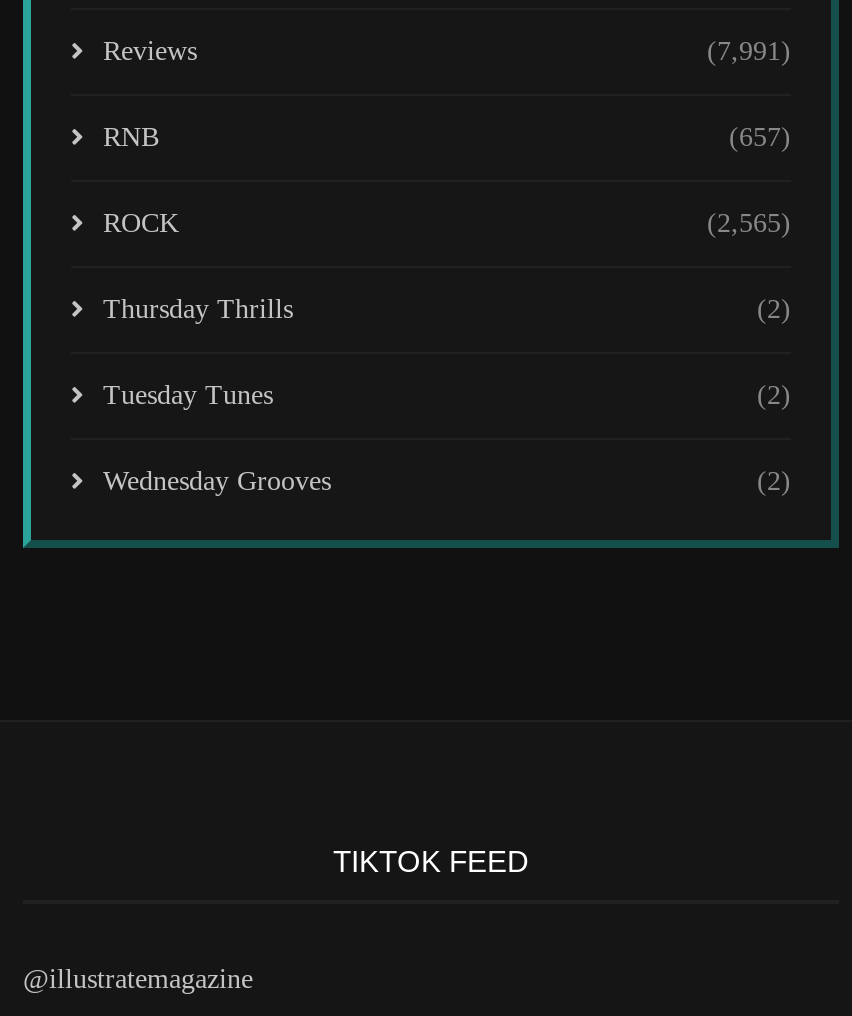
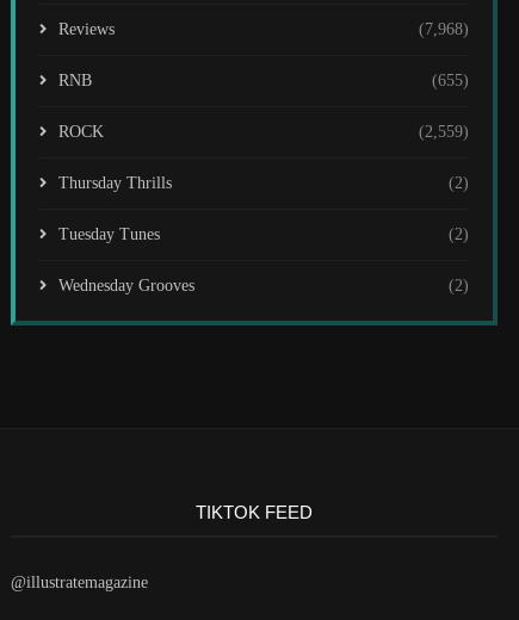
[707,35,791,65] (7,991) -> [419,20,469,38] (7,968)
[729,121,791,151] (657) -> [432,71,469,89] (655)
[707,207,791,237] (2,565) -> [419,122,469,140] (2,559)

